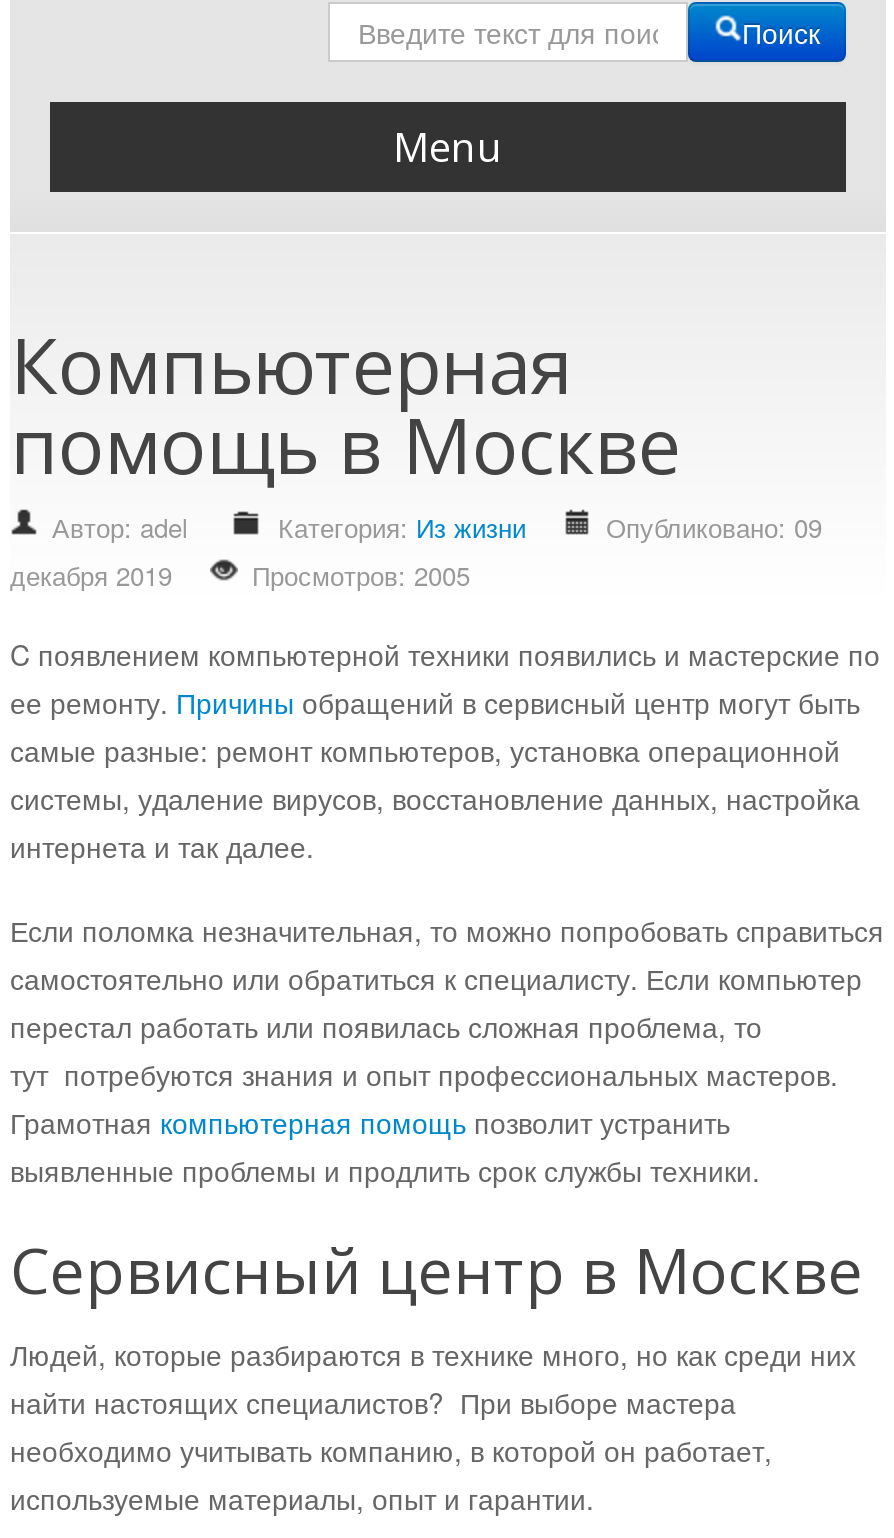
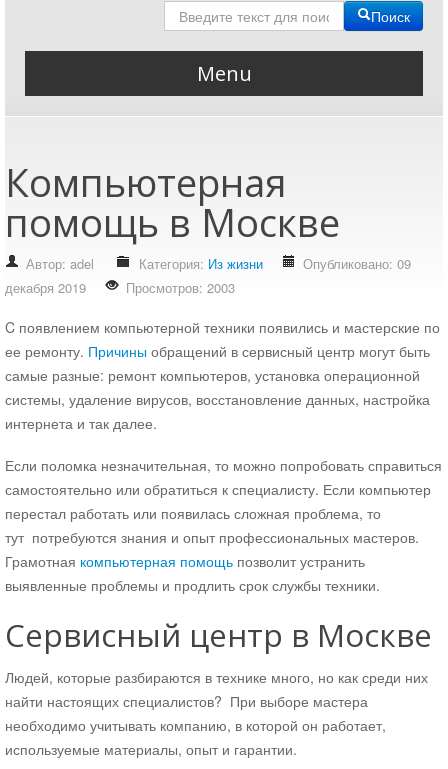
[10,556,470,594] декабря 2019 Просмотров: 2005 -> [5,278,235,297] декабря 2019 Просмотров: 2003

